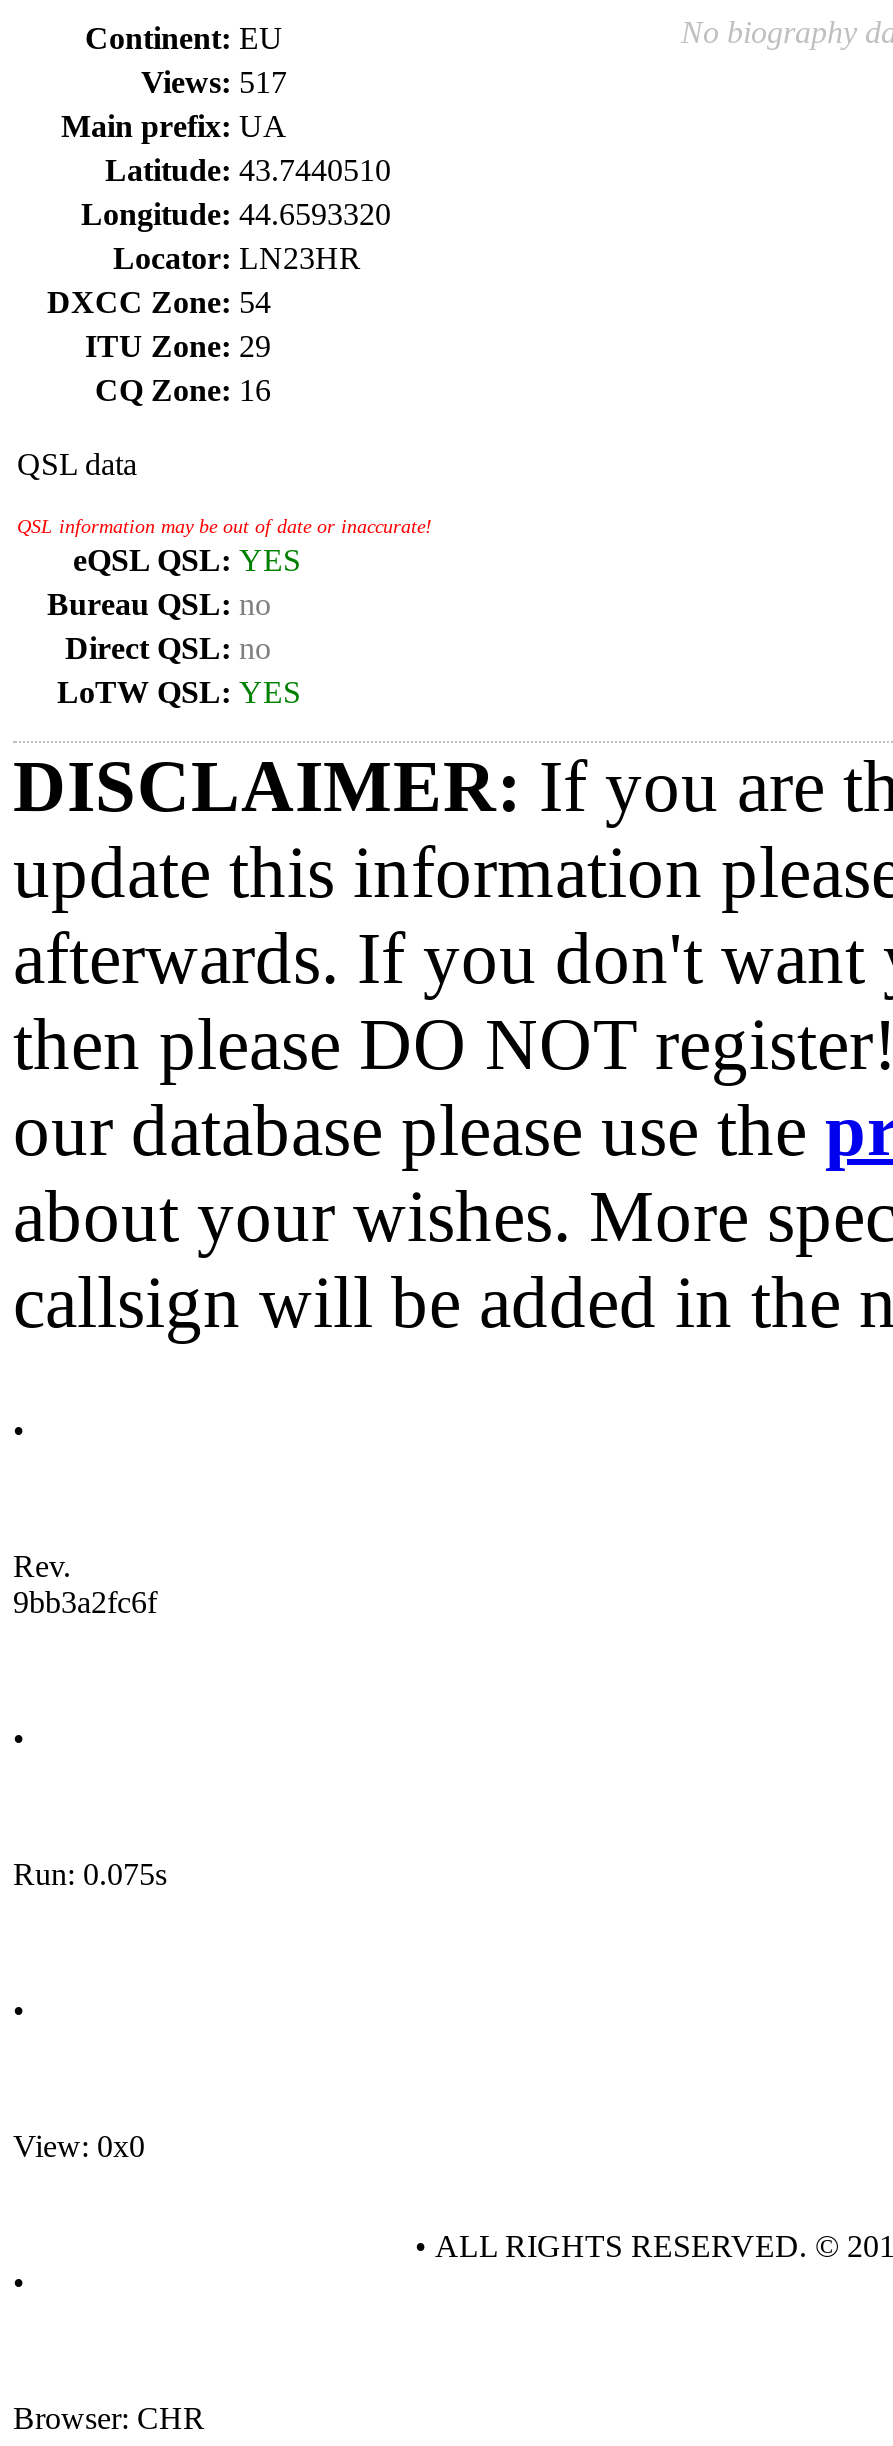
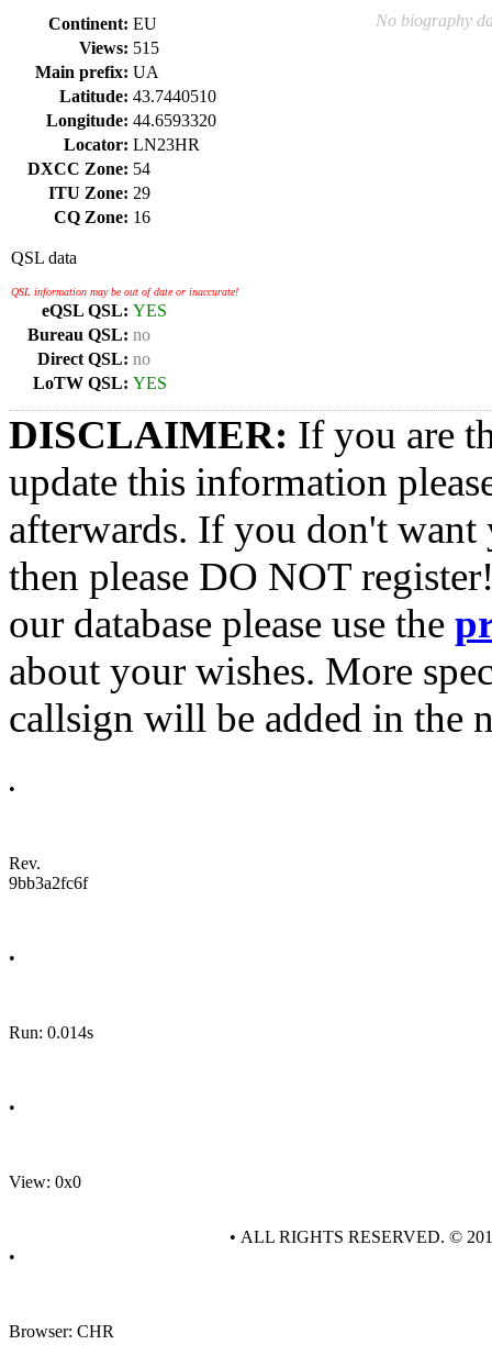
[141,65,287,99] Views: 517 -> [79,38,159,57] Views: 515
[13,1857,167,1891] Run: 0.075s -> [9,1023,93,1042] Run: 0.014s

